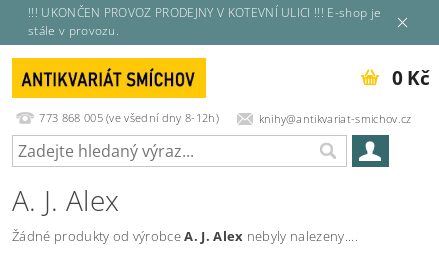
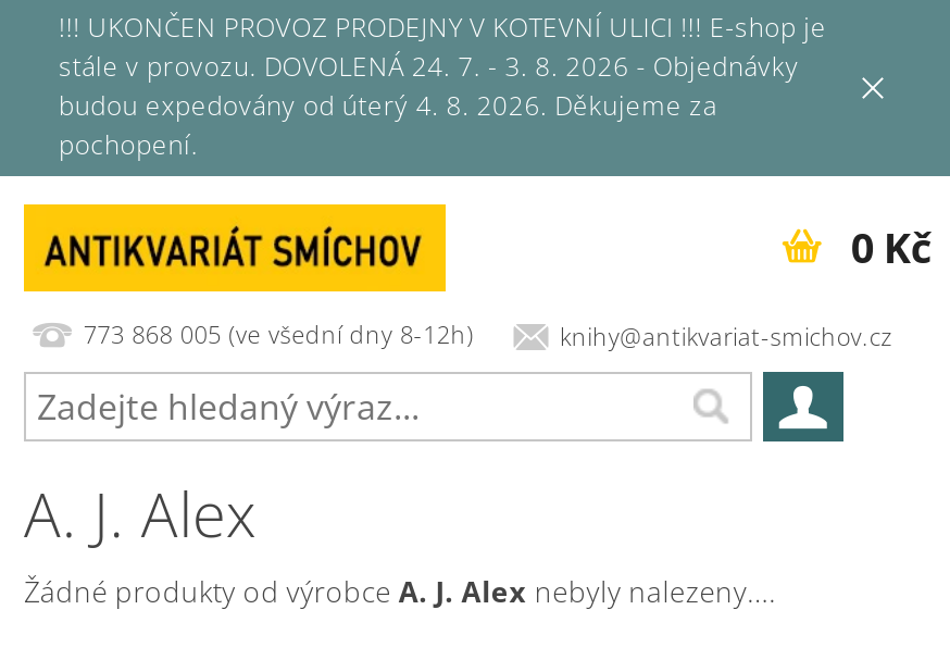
[28,22,119,39] stále v provozu. -> [59,48,799,164] stále v provozu. DOVOLENÁ 24. 7. - 3. 8. 2026 - Objednávky | budou expedovány od úterý 4. 8. 2026. Děkujeme za | pochopení.

